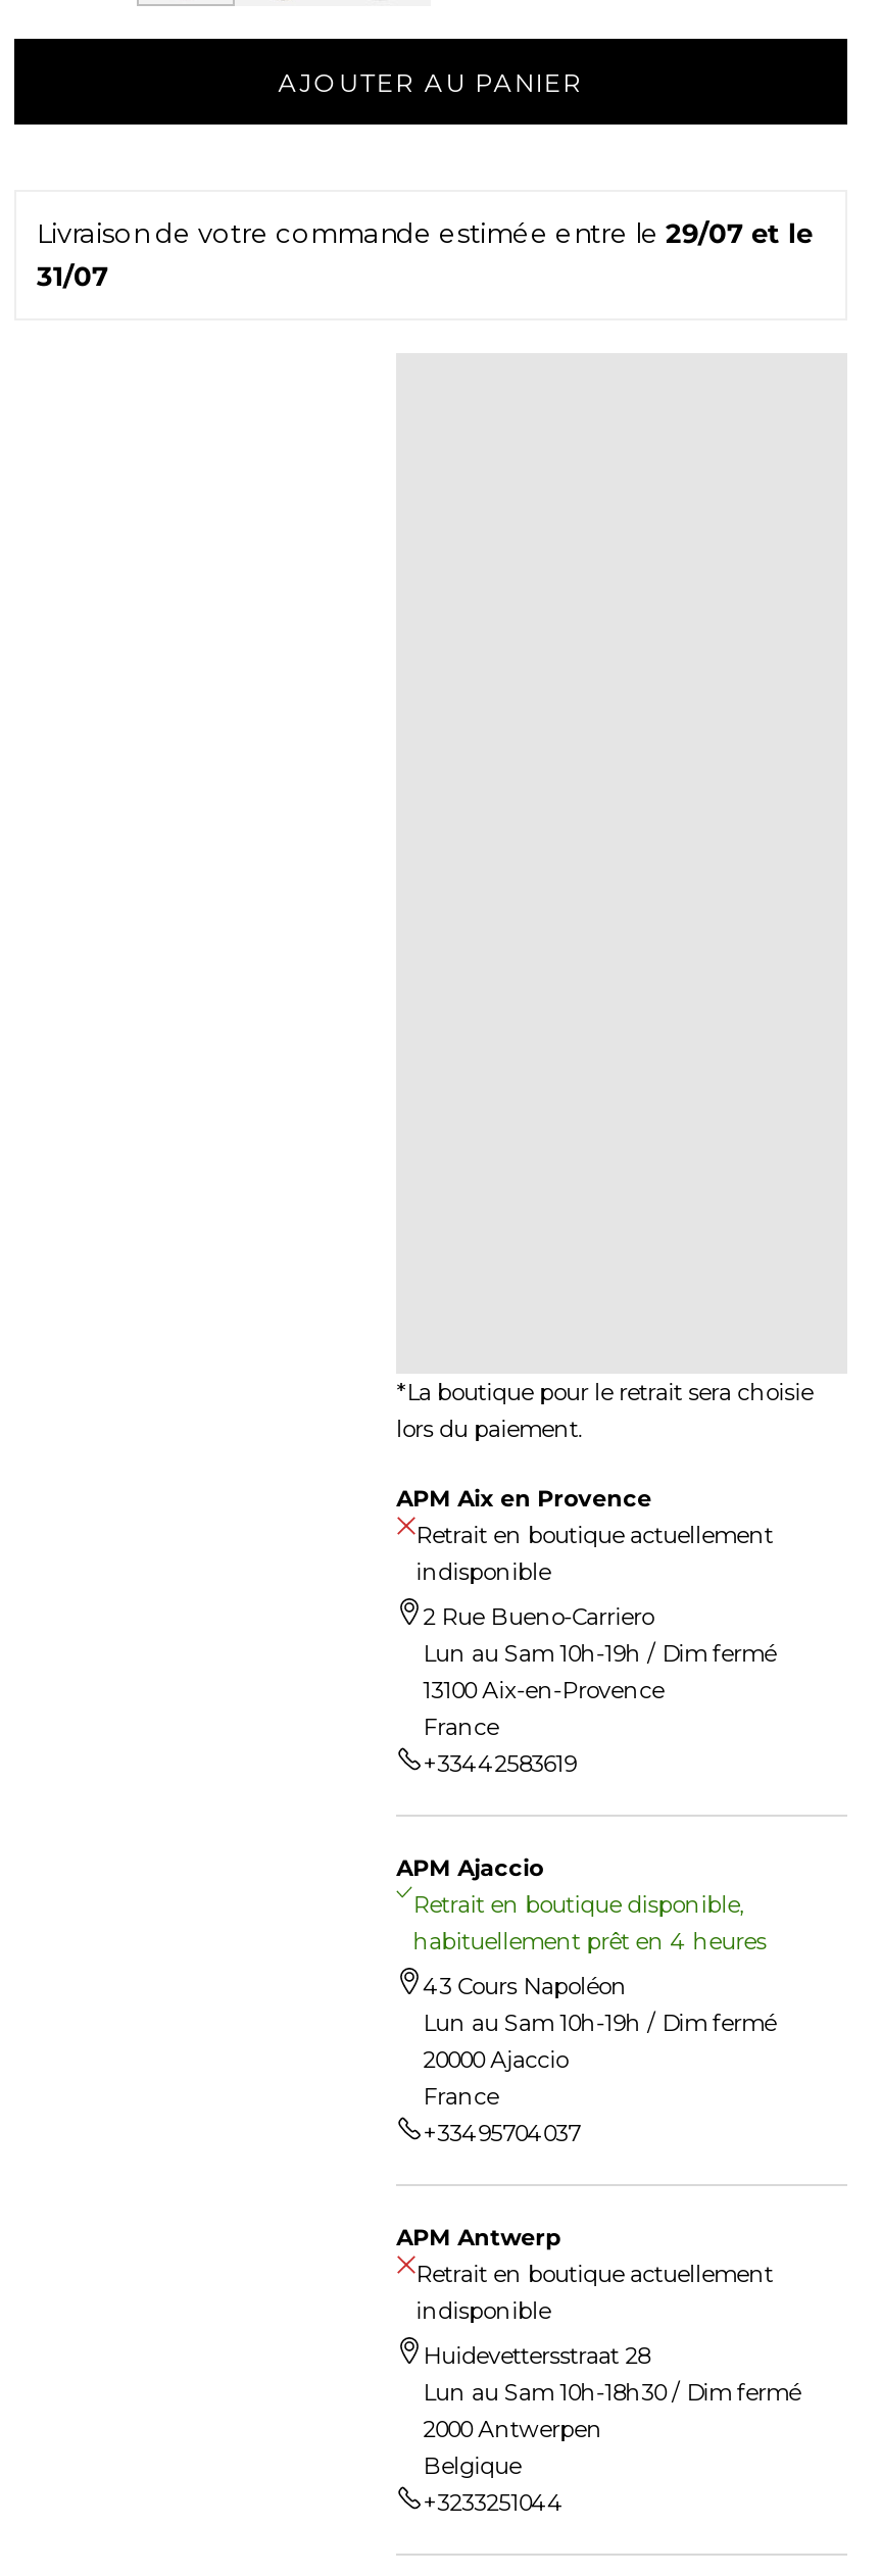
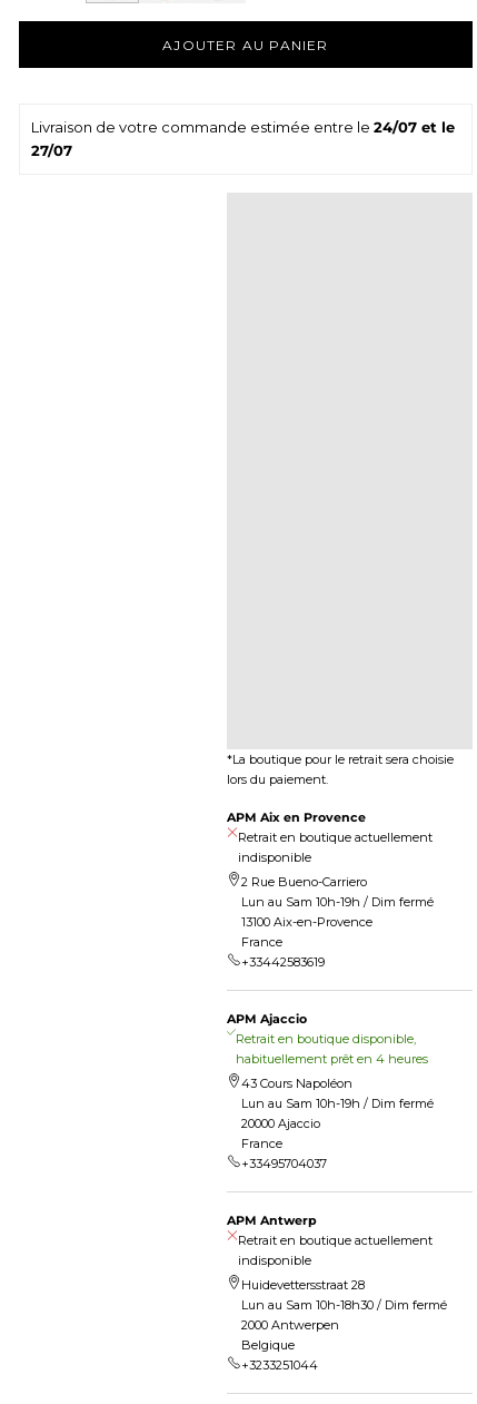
[37,216,813,249] Livraison de votre commande estimée entre le 29/07 et le -> [31,118,455,136] Livraison de votre commande estimée entre le 24/07 et le
[37,259,108,292] 31/07 -> [31,141,72,159] 27/07

